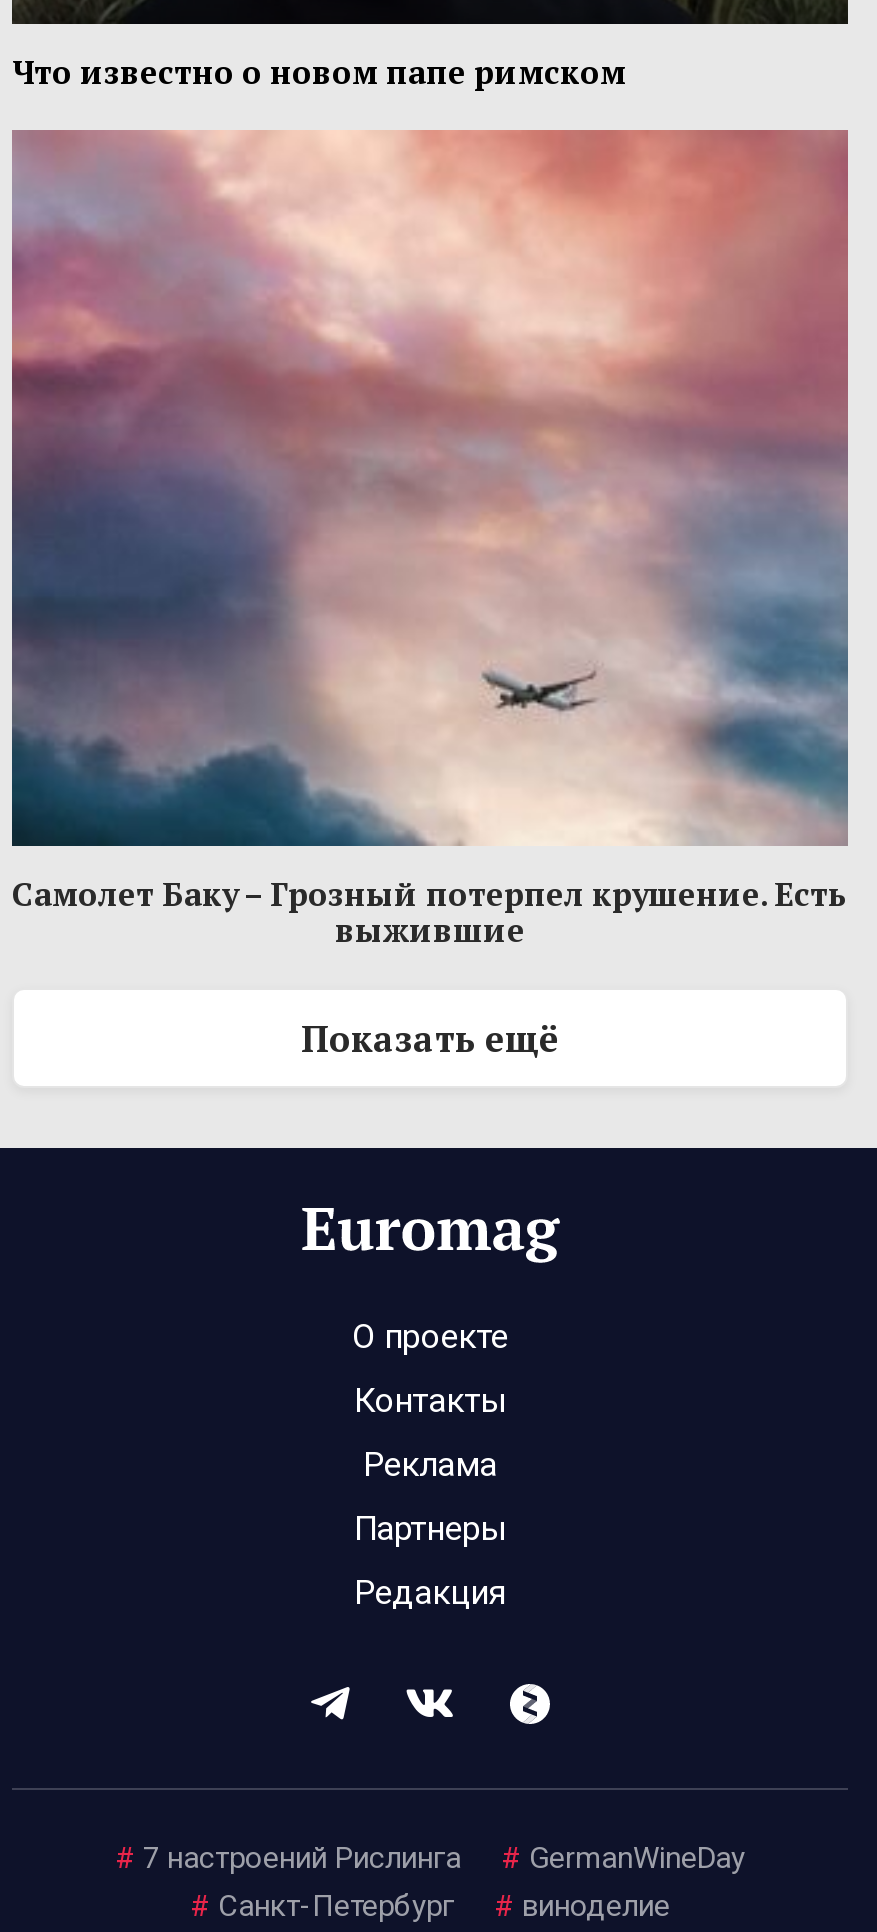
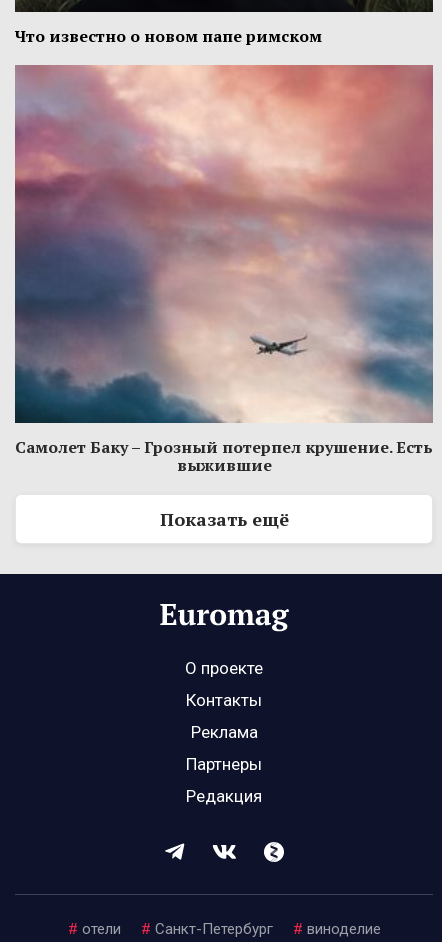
[115,1840,745,1876] # 7 настроений Рислинга | # GermanWineDay -> [67,920,120,938] # отели

